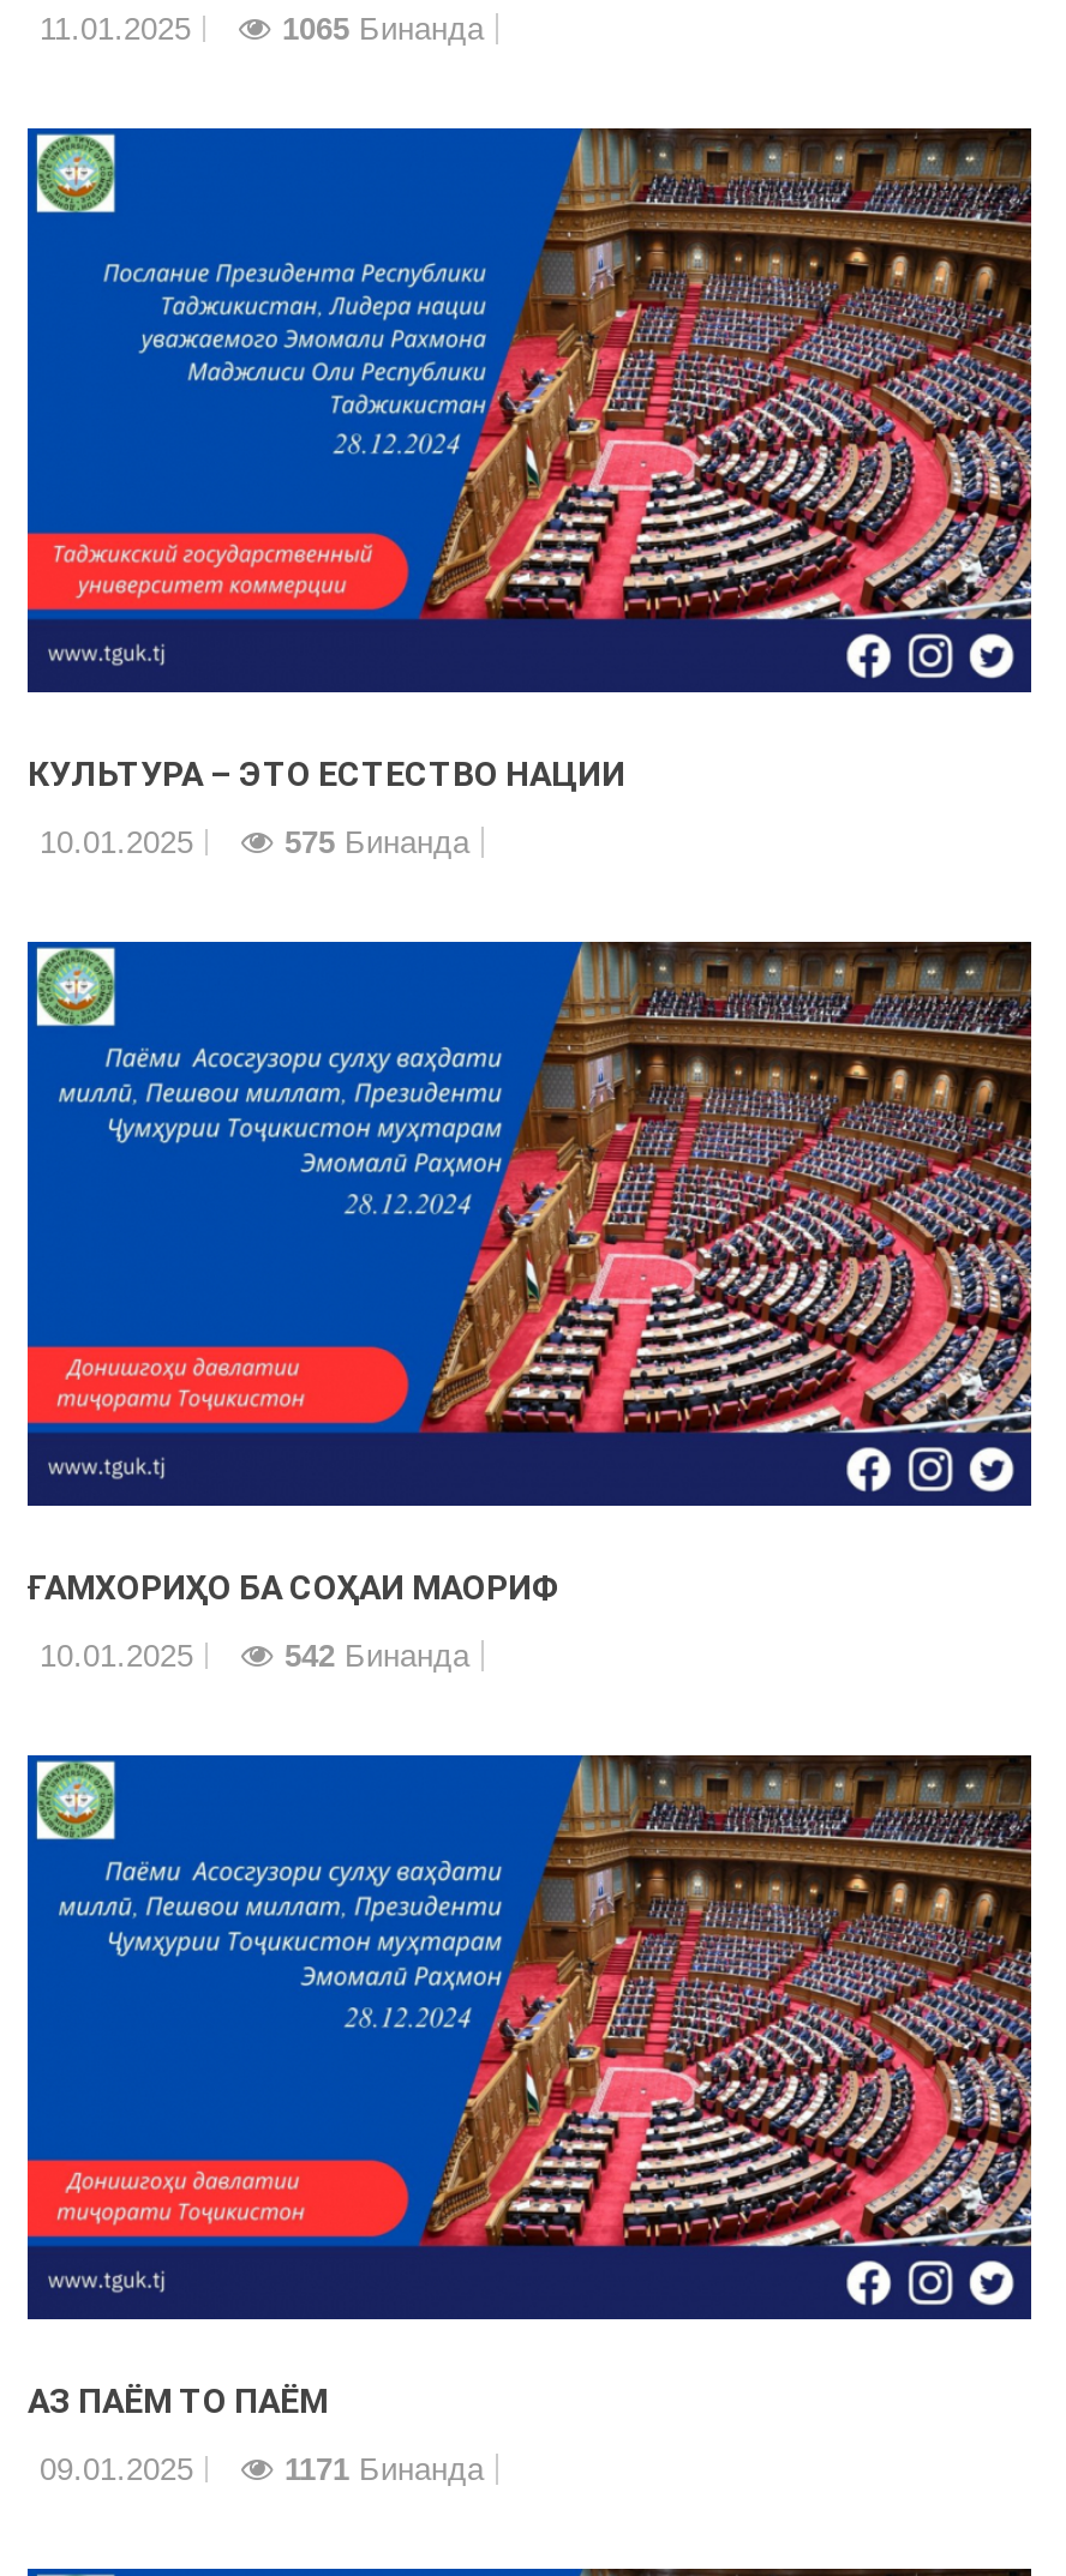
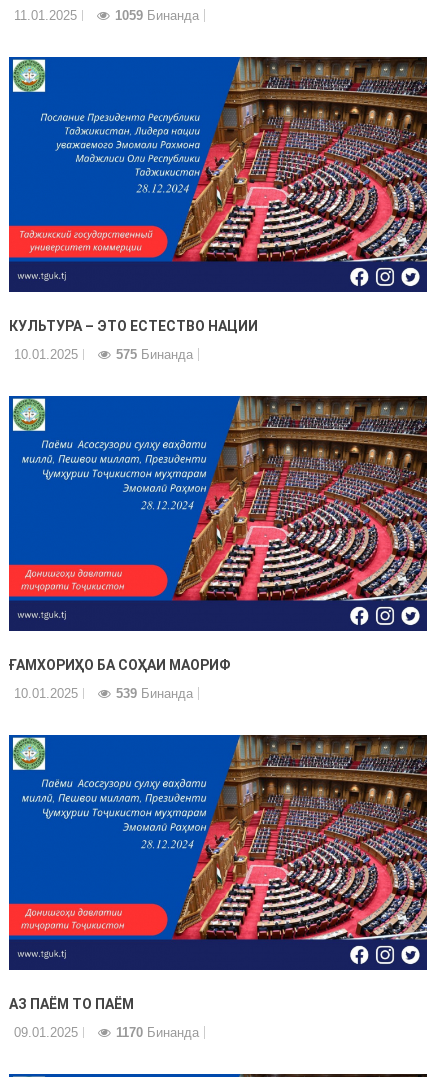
[282,11,484,47] 1065 Бинанда -> [115,8,199,23] 1059 Бинанда
[285,1637,469,1673] 542 Бинанда -> [116,686,193,701] 539 Бинанда
[285,2451,484,2487] 1171 Бинанда -> [116,1025,199,1040] 1170 Бинанда

